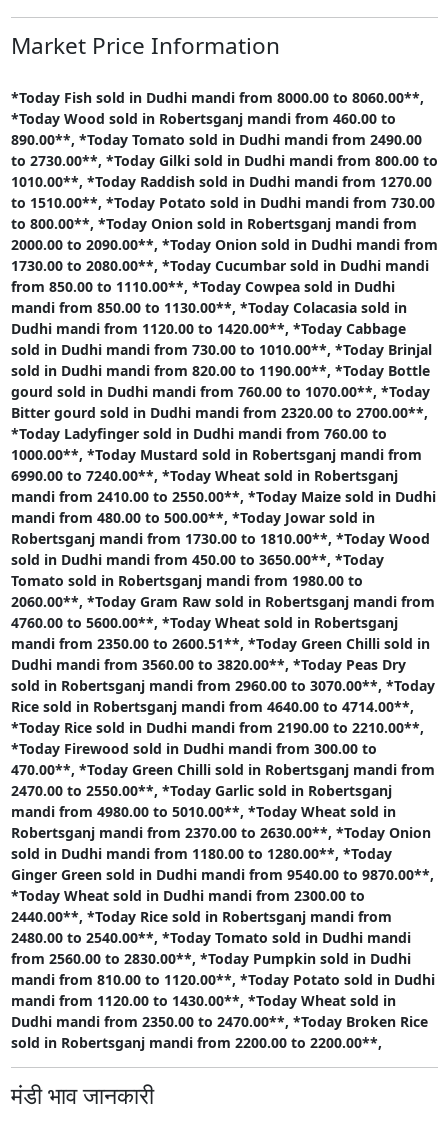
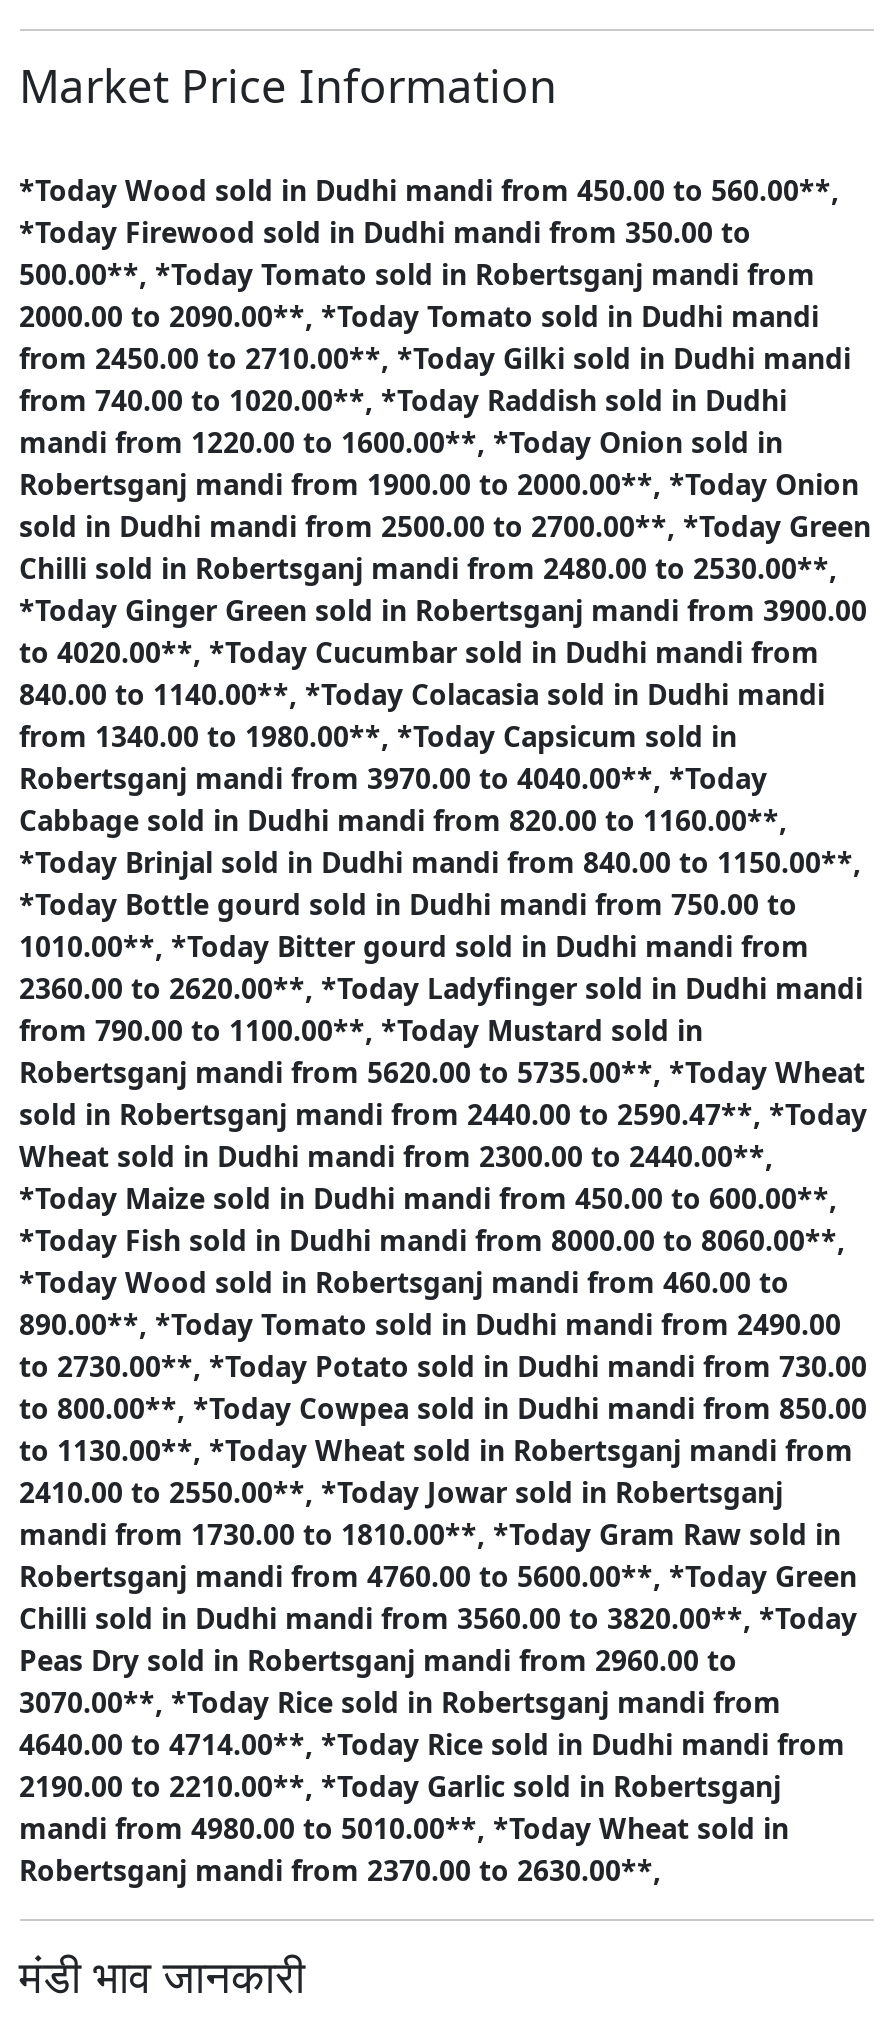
none -> [19,171,871,1217] *Today Wood sold in Dudhi mandi from 450.00 to 560.00**, | *Today Firewood sold in Dudhi mandi from 350.00 to | 500.00**, *Today Tomato sold in Robertsganj mandi from | 2000.00 to 2090.00**, *Today Tomato sold in Dudhi mandi | from 2450.00 to 2710.00**, *Today Gilki sold in Dudhi mandi | from 740.00 to 1020.00**, *Today Raddish sold in Dudhi | mandi from 1220.00 to 1600.00**, *Today Onion sold in | Robertsganj mandi from 1900.00 to 2000.00**, *Today Onion | sold in Dudhi mandi from 2500.00 to 2700.00**, *Today Green | Chilli sold in Robertsganj mandi from 2480.00 to 2530.00**, | *Today Ginger Green sold in Robertsganj mandi from 3900.00 | to 4020.00**, *Today Cucumbar sold in Dudhi mandi from | 840.00 to 1140.00**, *Today Colacasia sold in Dudhi mandi | from 1340.00 to 1980.00**, *Today Capsicum sold in | Robertsganj mandi from 3970.00 to 4040.00**, *Today | Cabbage sold in Dudhi mandi from 820.00 to 1160.00**, | *Today Brinjal sold in Dudhi mandi from 840.00 to 1150.00**, | *Today Bottle gourd sold in Dudhi mandi from 750.00 to | 1010.00**, *Today Bitter gourd sold in Dudhi mandi from | 2360.00 to 2620.00**, *Today Ladyfinger sold in Dudhi mandi | from 790.00 to 1100.00**, *Today Mustard sold in | Robertsganj mandi from 5620.00 to 5735.00**, *Today Wheat | sold in Robertsganj mandi from 2440.00 to 2590.47**, *Today | Wheat sold in Dudhi mandi from 2300.00 to 2440.00**, | *Today Maize sold in Dudhi mandi from 450.00 to 600.00**,
moved [10,88,423,149] -> [19,1221,845,1343]: *Today Fish sold in Dudhi mandi from 8000.00 to 8060.00**, | *Today Wood sold in Robertsganj mandi from 460.00 to | 890.00**, *Today Tomato sold in Dudhi mandi from 2490.00
[10,151,437,800] to 2730.00**, *Today Gilki sold in Dudhi mandi from 800.00 to | 1010.00**, *Today Raddish sold in Dudhi mandi from 1270.00 | to 1510.00**, *Today Potato sold in Dudhi mandi from 730.00 | to 800.00**, *Today Onion sold in Robertsganj mandi from | 2000.00 to 2090.00**, *Today Onion sold in Dudhi mandi from | 1730.00 to 2080.00**, *Today Cucumbar sold in Dudhi mandi | from 850.00 to 1110.00**, *Today Cowpea sold in Dudhi | mandi from 850.00 to 1130.00**, *Today Colacasia sold in | Dudhi mandi from 1120.00 to 1420.00**, *Today Cabbage | sold in Dudhi mandi from 730.00 to 1010.00**, *Today Brinjal | sold in Dudhi mandi from 820.00 to 1190.00**, *Today Bottle | gourd sold in Dudhi mandi from 760.00 to 1070.00**, *Today | Bitter gourd sold in Dudhi mandi from 2320.00 to 2700.00**, | *Today Ladyfinger sold in Dudhi mandi from 760.00 to | 1000.00**, *Today Mustard sold in Robertsganj mandi from | 6990.00 to 7240.00**, *Today Wheat sold in Robertsganj | mandi from 2410.00 to 2550.00**, *Today Maize sold in Dudhi | mandi from 480.00 to 500.00**, *Today Jowar sold in | Robertsganj mandi from 1730.00 to 1810.00**, *Today Wood | sold in Dudhi mandi from 450.00 to 3650.00**, *Today | Tomato sold in Robertsganj mandi from 1980.00 to | 2060.00**, *Today Gram Raw sold in Robertsganj mandi from | 4760.00 to 5600.00**, *Today Wheat sold in Robertsganj | mandi from 2350.00 to 2600.51**, *Today Green Chilli sold in | Dudhi mandi from 3560.00 to 3820.00**, *Today Peas Dry | sold in Robertsganj mandi from 2960.00 to 3070.00**, *Today | Rice sold in Robertsganj mandi from 4640.00 to 4714.00**, | *Today Rice sold in Dudhi mandi from 2190.00 to 2210.00**, | *Today Firewood sold in Dudhi mandi from 300.00 to | 470.00**, *Today Green Chilli sold in Robertsganj mandi from | 2470.00 to 2550.00**, *Today Garlic sold in Robertsganj -> [19,1347,867,1805] to 2730.00**, *Today Potato sold in Dudhi mandi from 730.00 | to 800.00**, *Today Cowpea sold in Dudhi mandi from 850.00 | to 1130.00**, *Today Wheat sold in Robertsganj mandi from | 2410.00 to 2550.00**, *Today Jowar sold in Robertsganj | mandi from 1730.00 to 1810.00**, *Today Gram Raw sold in | Robertsganj mandi from 4760.00 to 5600.00**, *Today Green | Chilli sold in Dudhi mandi from 3560.00 to 3820.00**, *Today | Peas Dry sold in Robertsganj mandi from 2960.00 to | 3070.00**, *Today Rice sold in Robertsganj mandi from | 4640.00 to 4714.00**, *Today Rice sold in Dudhi mandi from | 2190.00 to 2210.00**, *Today Garlic sold in Robertsganj
moved [10,802,395,821] -> [19,1809,789,1847]: mandi from 4980.00 to 5010.00**, *Today Wheat sold in
[10,823,434,1052] Robertsganj mandi from 2370.00 to 2630.00**, *Today Onion | sold in Dudhi mandi from 1180.00 to 1280.00**, *Today | Ginger Green sold in Dudhi mandi from 9540.00 to 9870.00**, | *Today Wheat sold in Dudhi mandi from 2300.00 to | 2440.00**, *Today Rice sold in Robertsganj mandi from | 2480.00 to 2540.00**, *Today Tomato sold in Dudhi mandi | from 2560.00 to 2830.00**, *Today Pumpkin sold in Dudhi | mandi from 810.00 to 1120.00**, *Today Potato sold in Dudhi | mandi from 1120.00 to 1430.00**, *Today Wheat sold in | Dudhi mandi from 2350.00 to 2470.00**, *Today Broken Rice | sold in Robertsganj mandi from 2200.00 to 2200.00**, -> [19,1851,661,1889] Robertsganj mandi from 2370.00 to 2630.00**,

